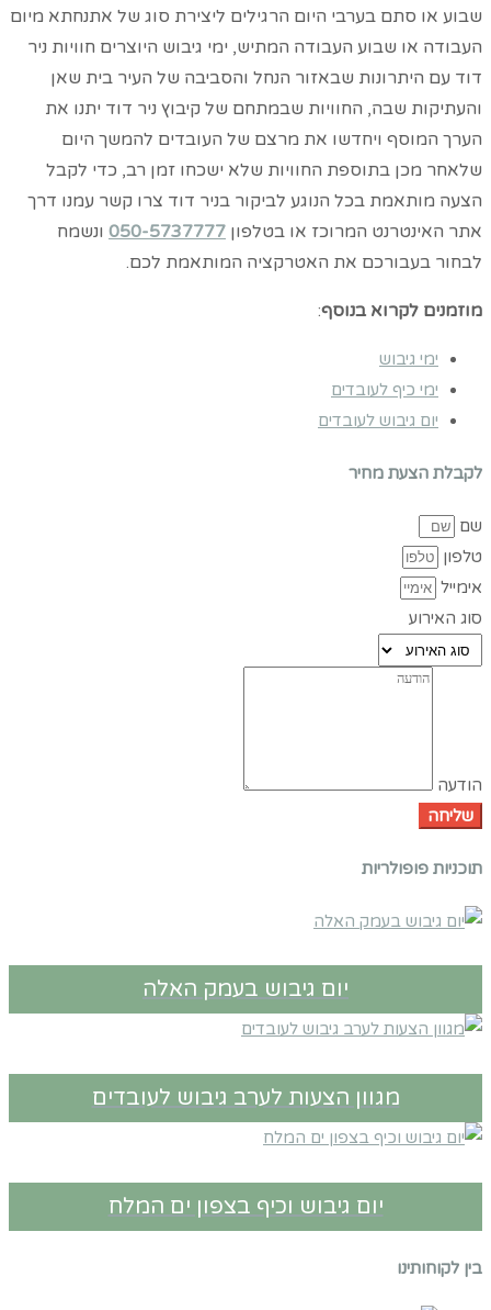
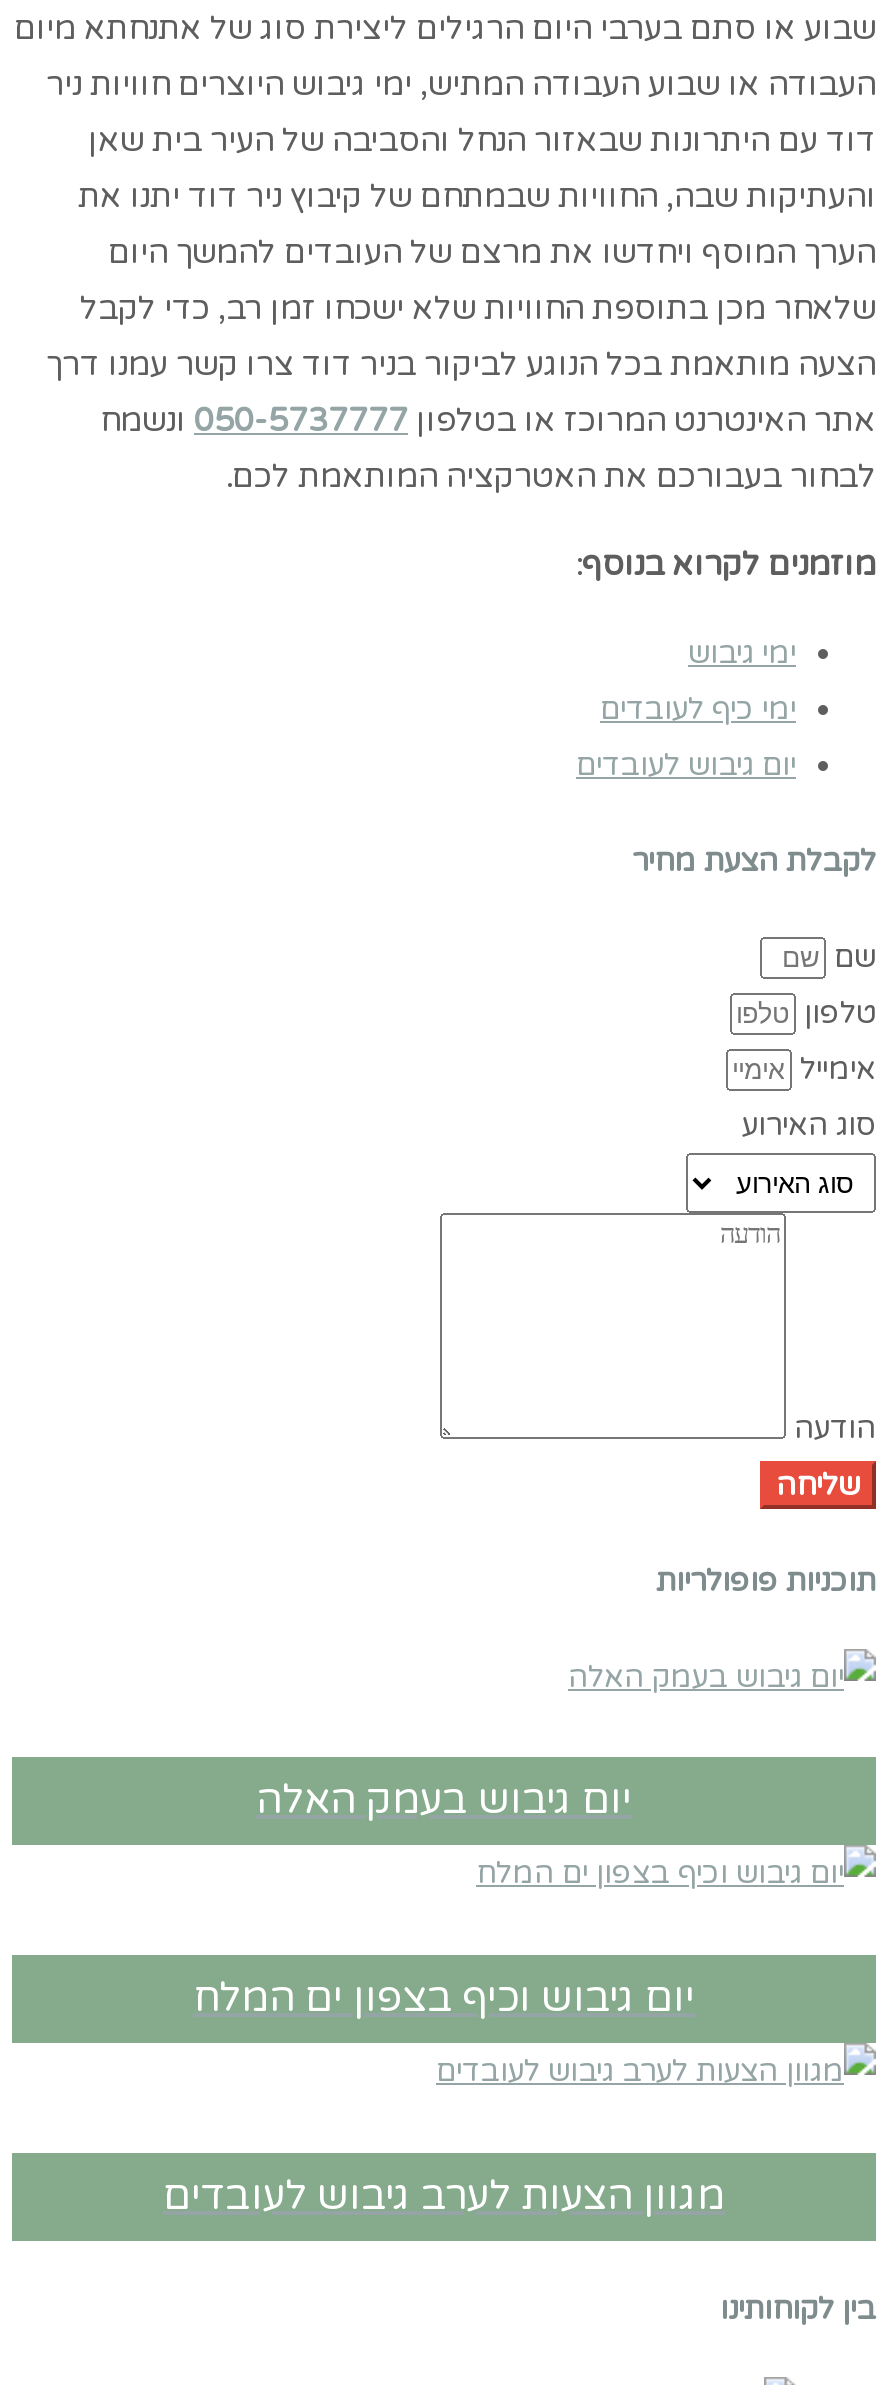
moved [92,1085,399,1111] -> [163,2172,725,2220]: מגוון הצעות לערב גיבוש לעובדים
moved [108,1193,383,1220] -> [193,1975,695,2023]: יום גיבוש וכיף בצפון ים המלח

